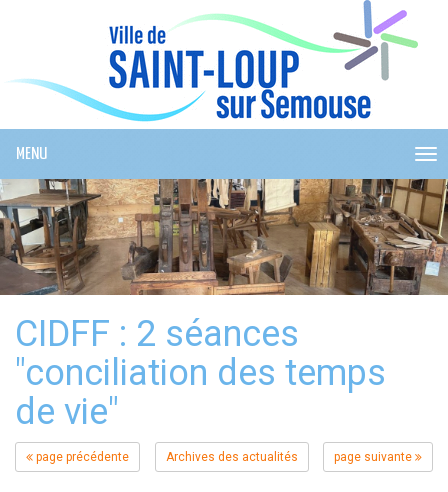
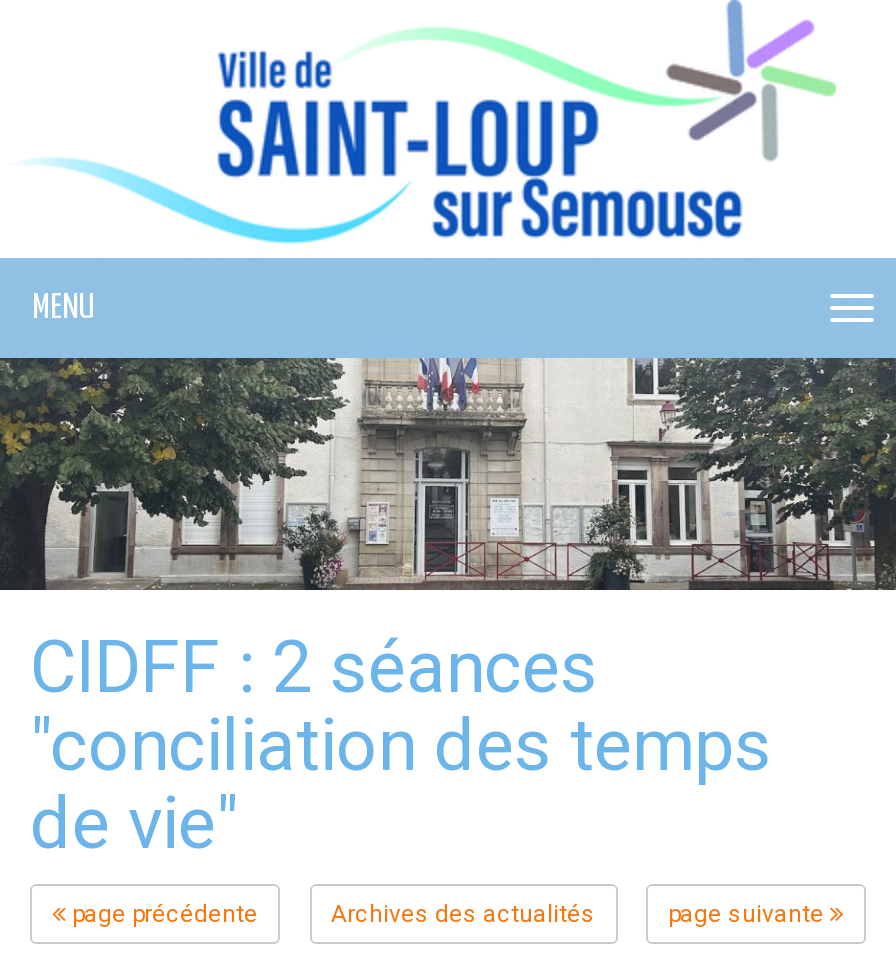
[3,178,445,296] [image] -> [6,356,890,592] [image]

